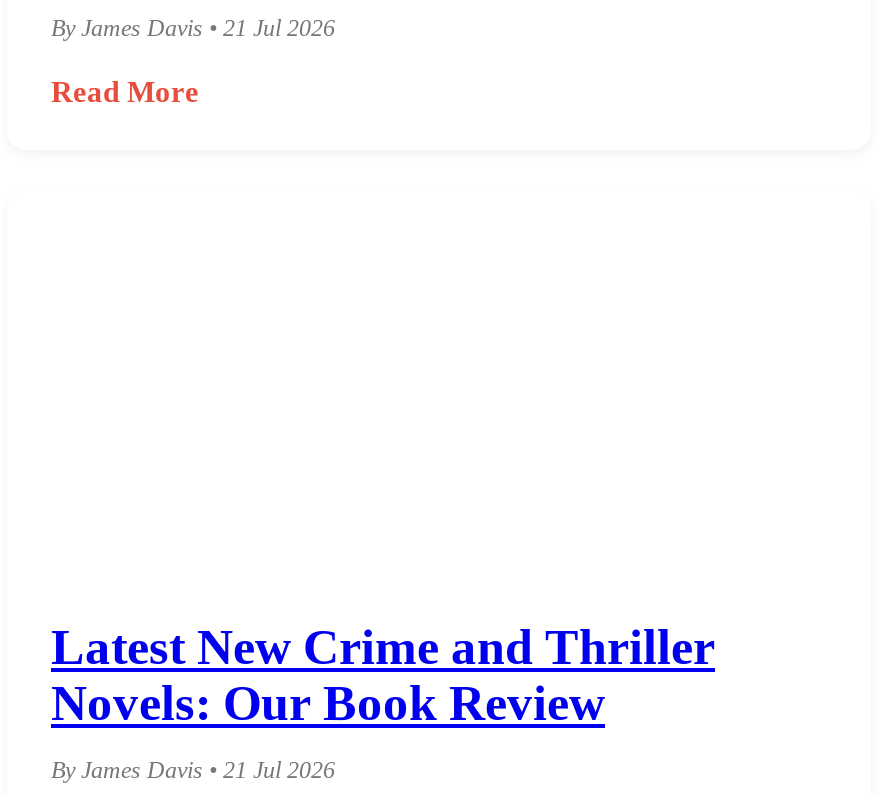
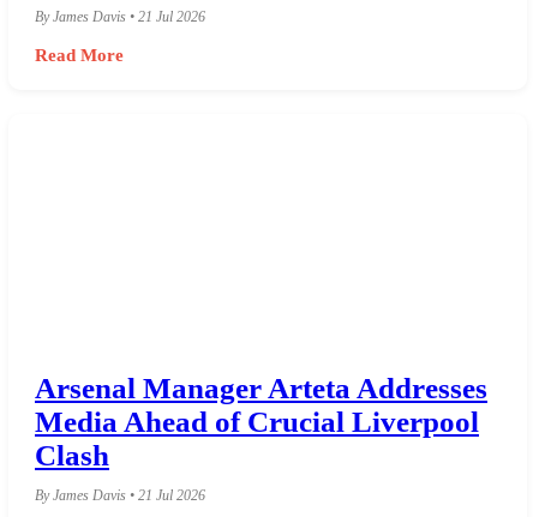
[51,620,715,730] Latest New Crime and Thriller | Novels: Our Book Review -> [35,372,487,471] Arsenal Manager Arteta Addresses | Media Ahead of Crucial Liverpool | Clash

